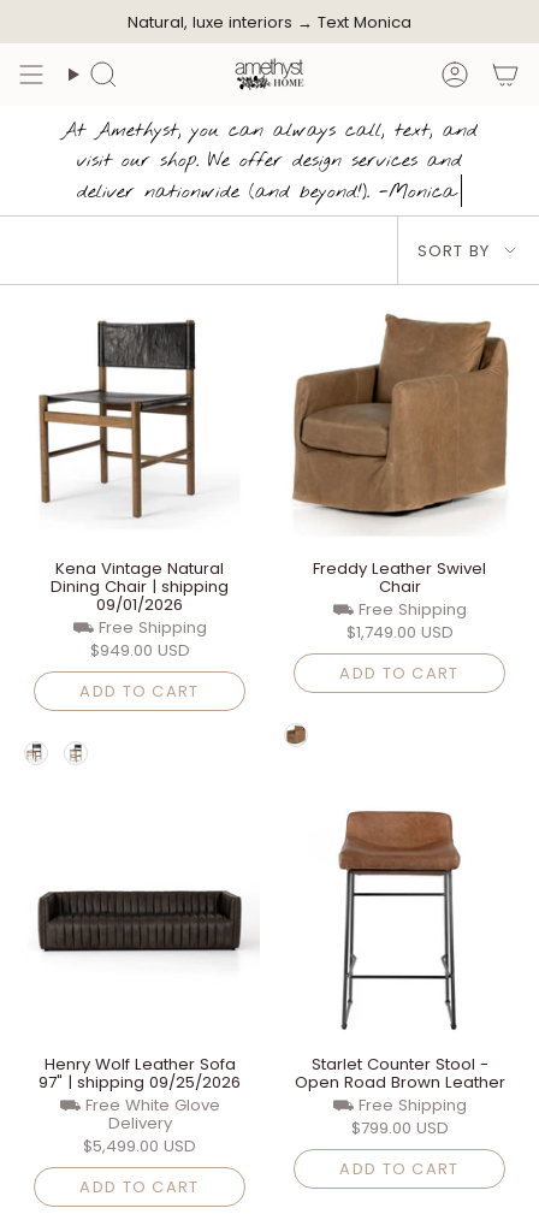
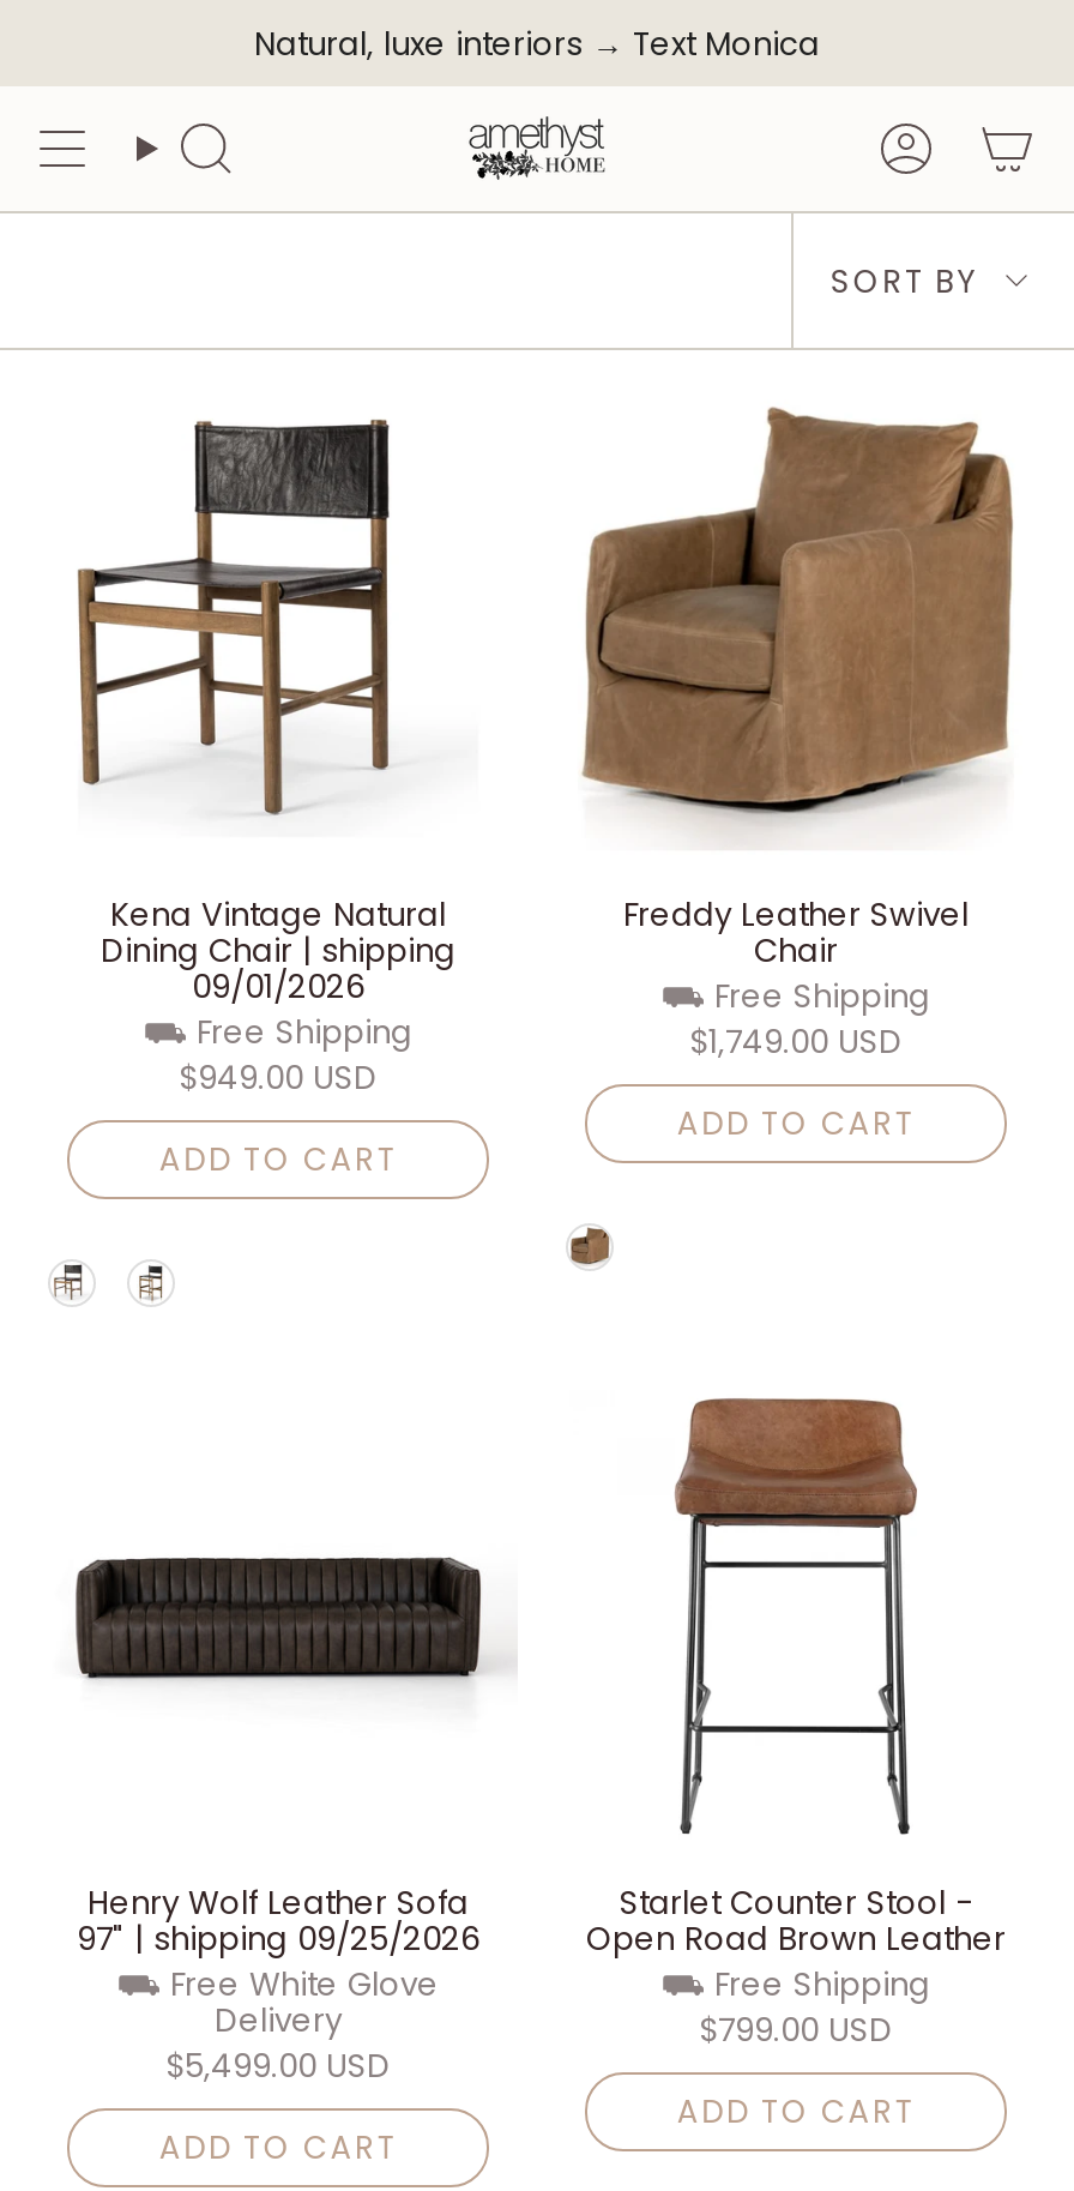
[61,118,478,205] At Amethyst, you can always call, text, and | visit our shop. We offer design services and | deliver nationwide (and beyond!). -Monica -> none

